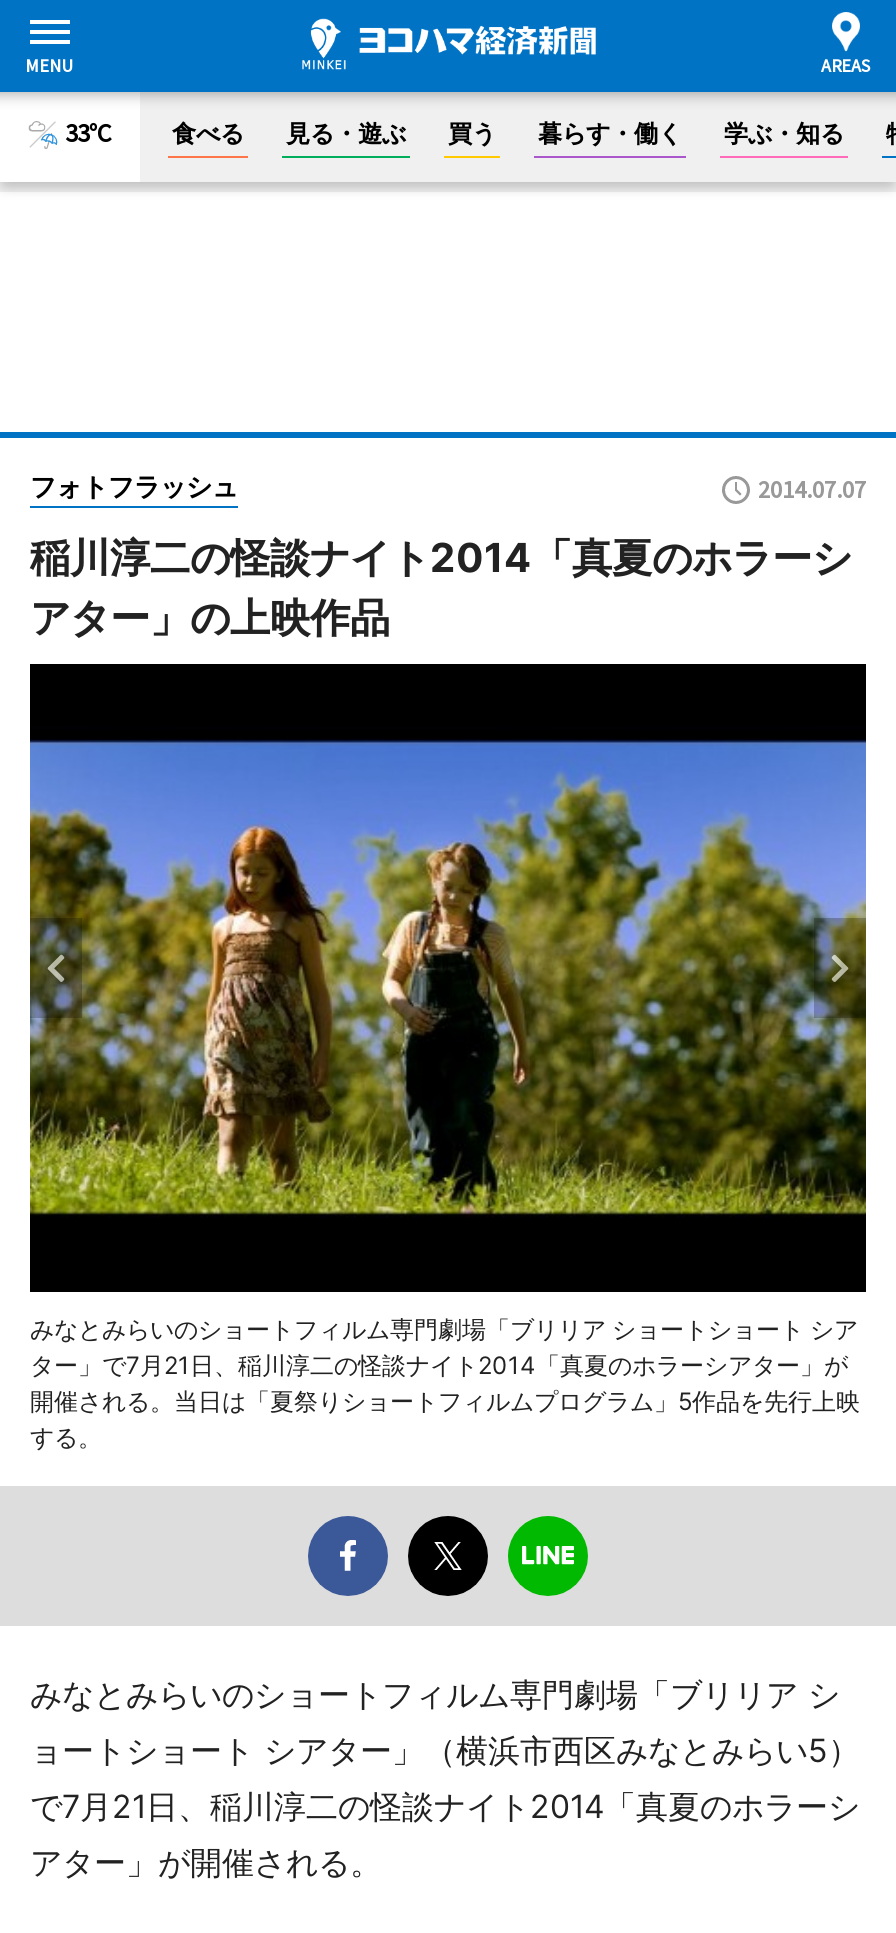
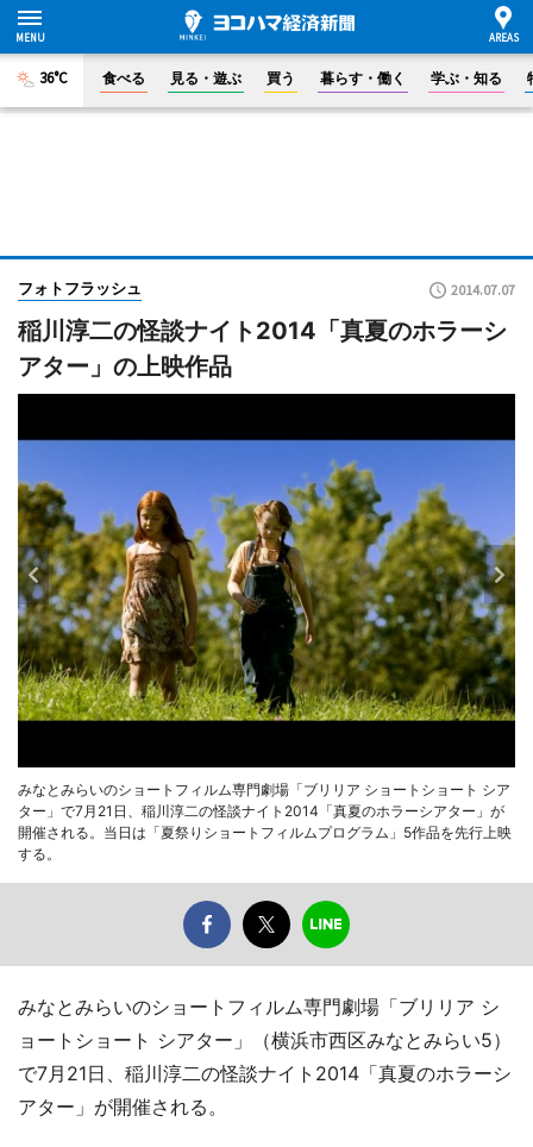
[65,117,113,151] 33°C -> [39,68,67,89] 36°C

